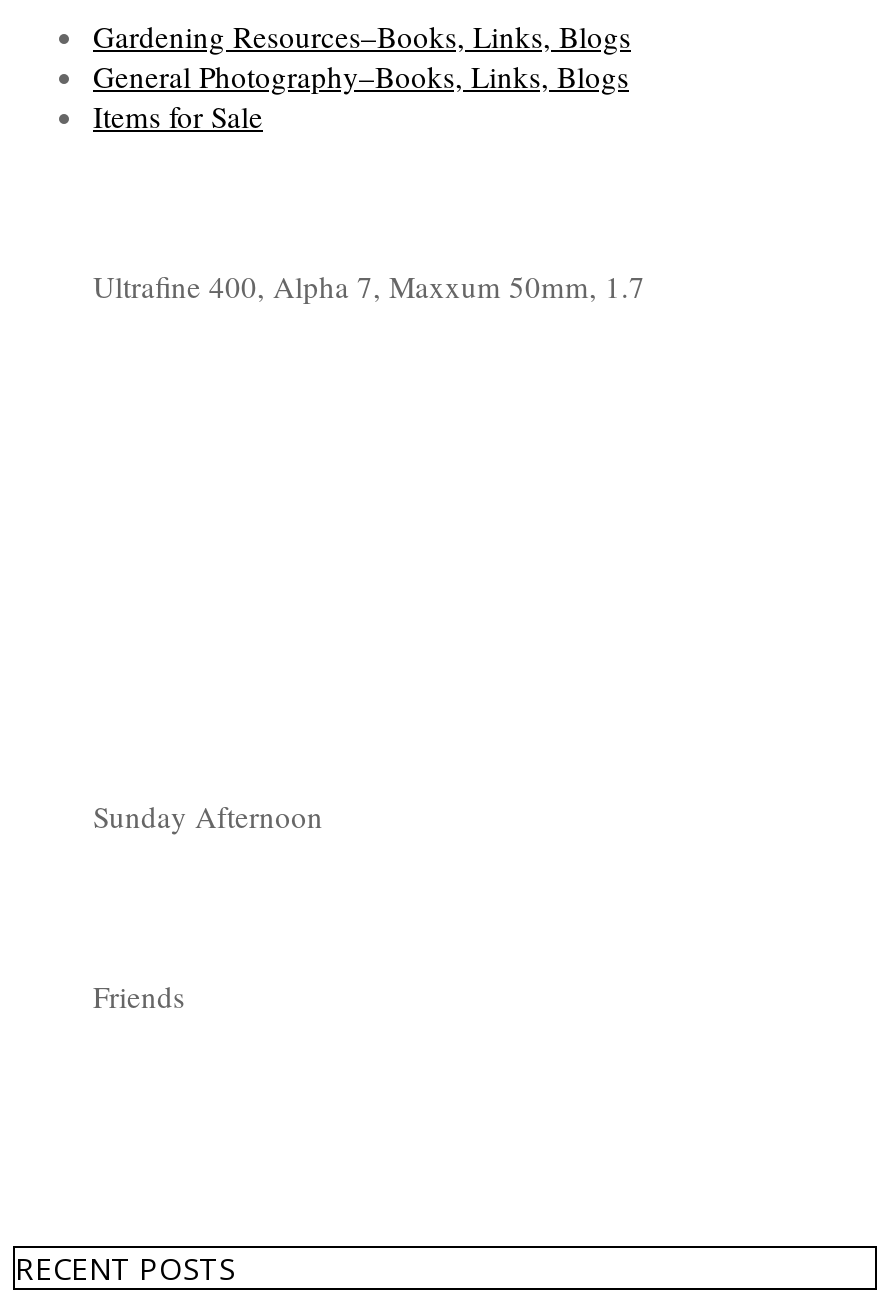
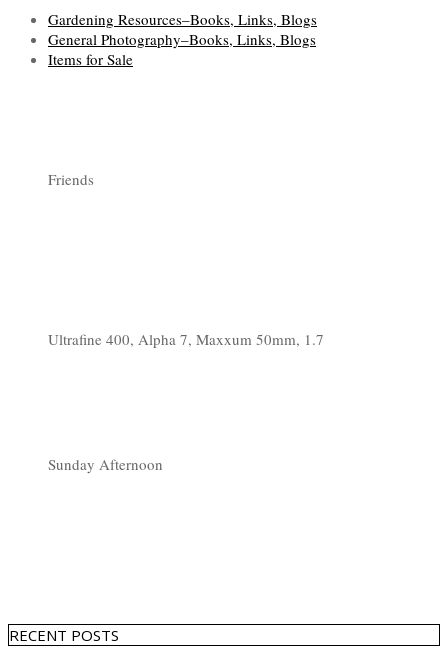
moved [93,266,645,306] -> [48,329,324,349]: Ultrafine 400, Alpha 7, Maxxum 50mm, 1.7
moved [93,796,323,836] -> [48,454,163,474]: Sunday Afternoon
moved [93,976,185,1016] -> [48,169,94,189]: Friends

